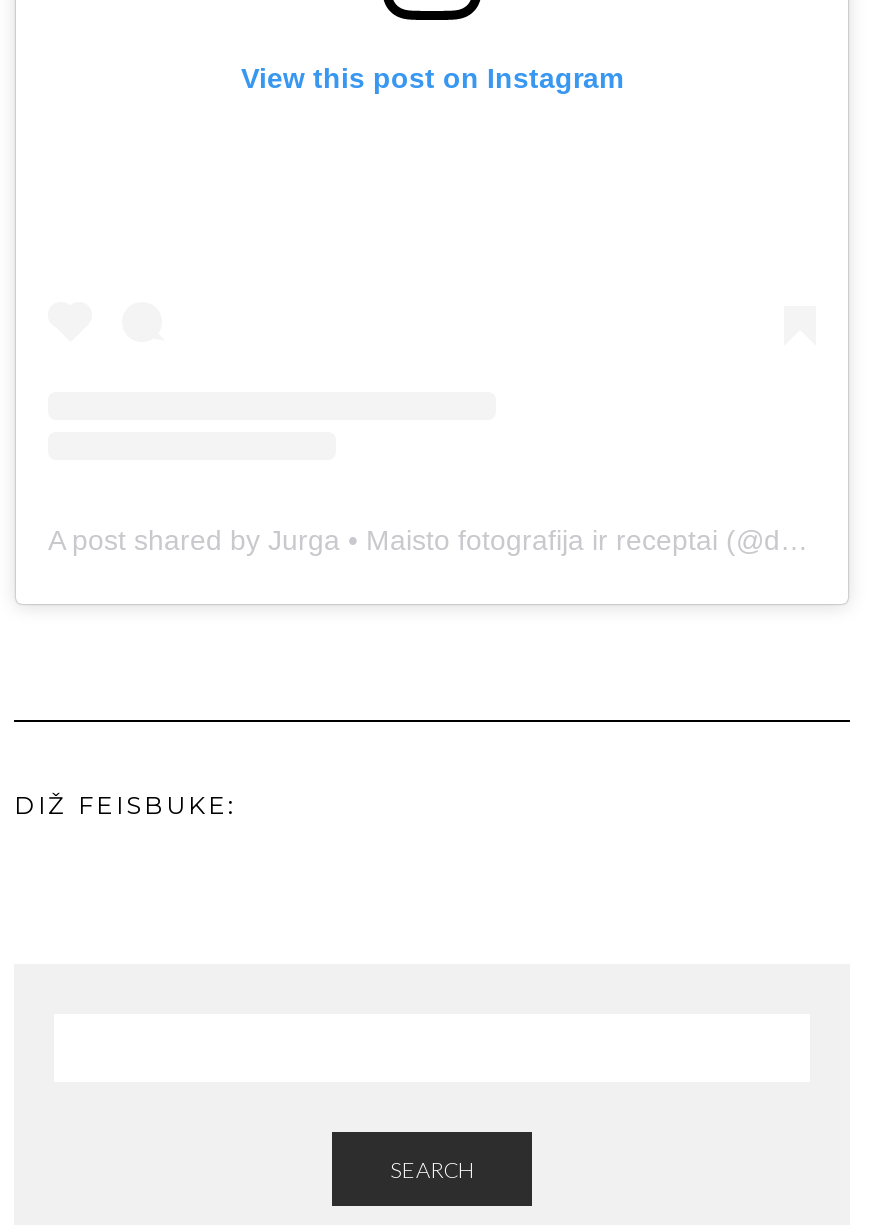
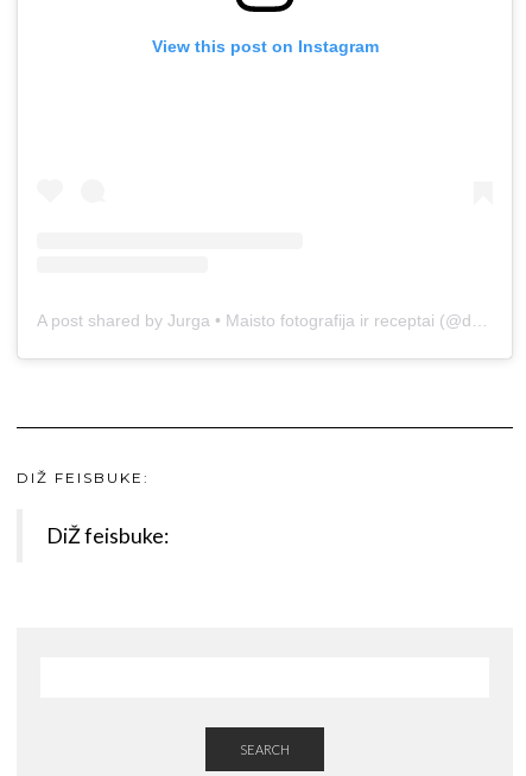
none -> [46,523,169,548] DiŽ feisbuke:

